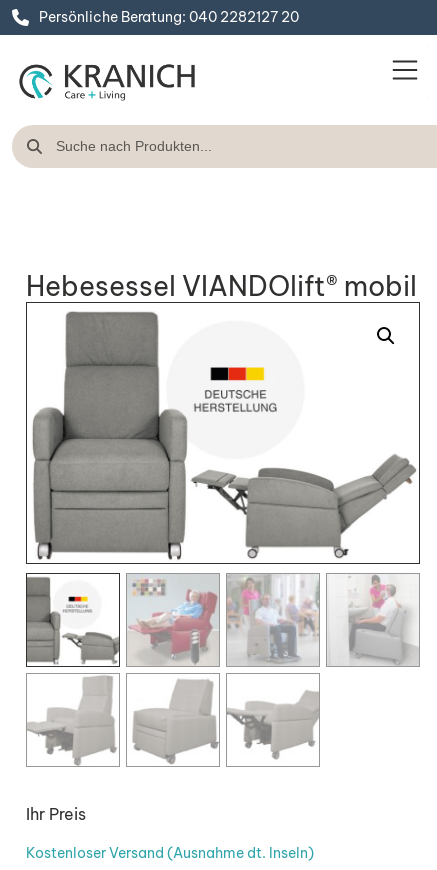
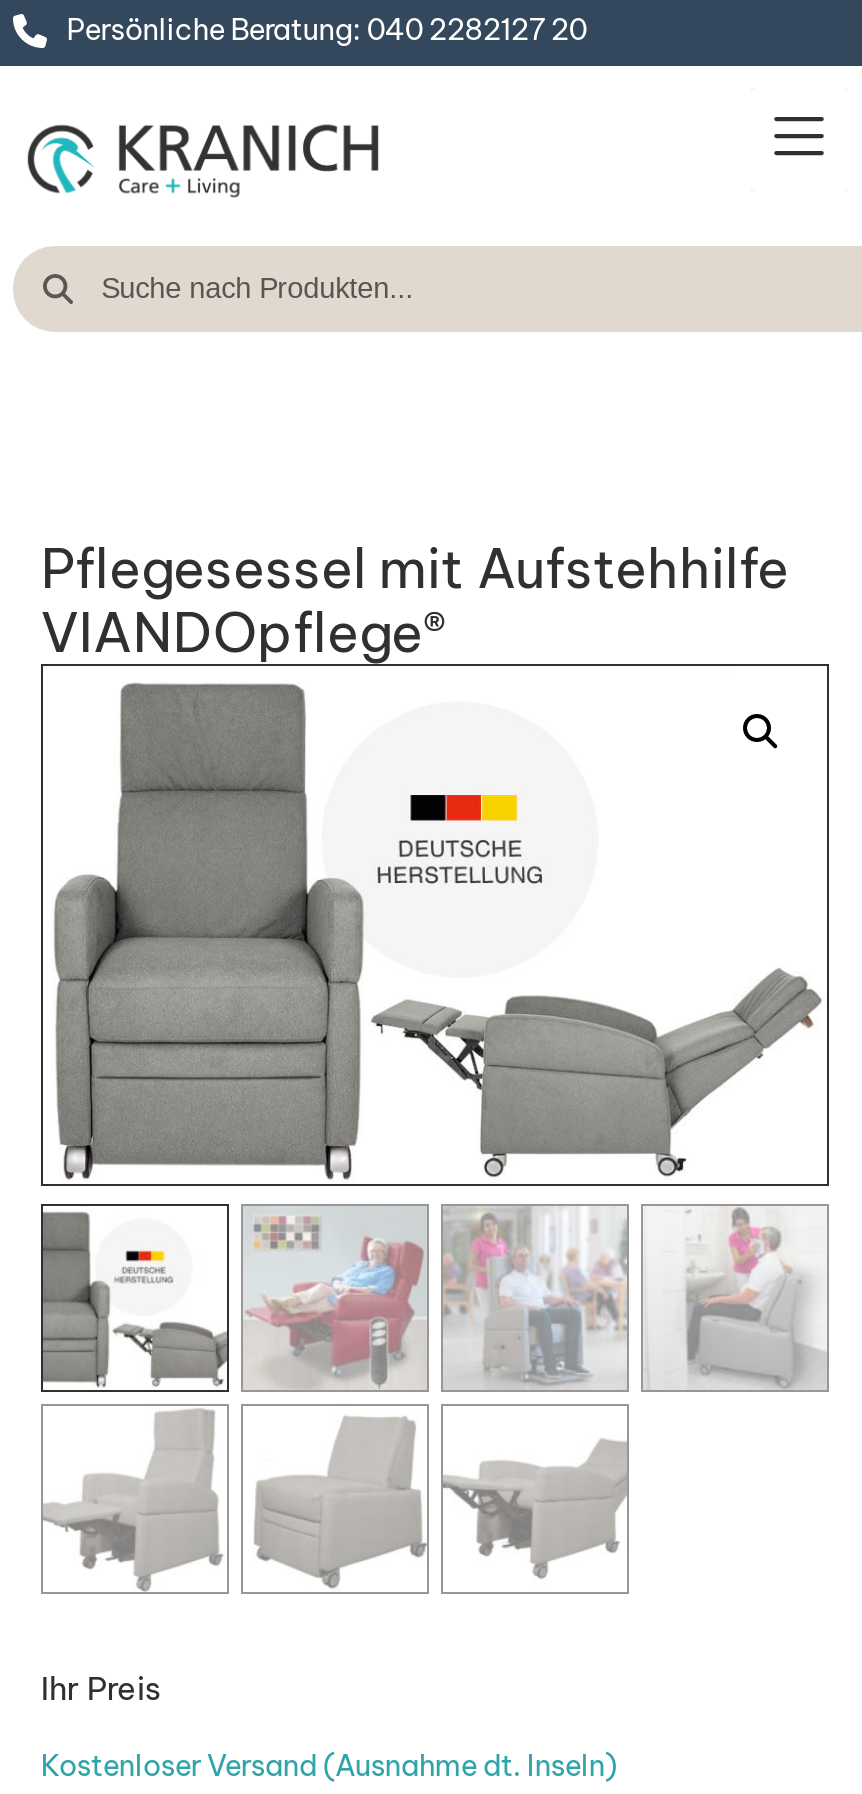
[26,269,417,303] Hebesessel VIANDOlift® mobil -> [41,533,789,665] Pflegesessel mit Aufstehhilfe | VIANDOpflege®

